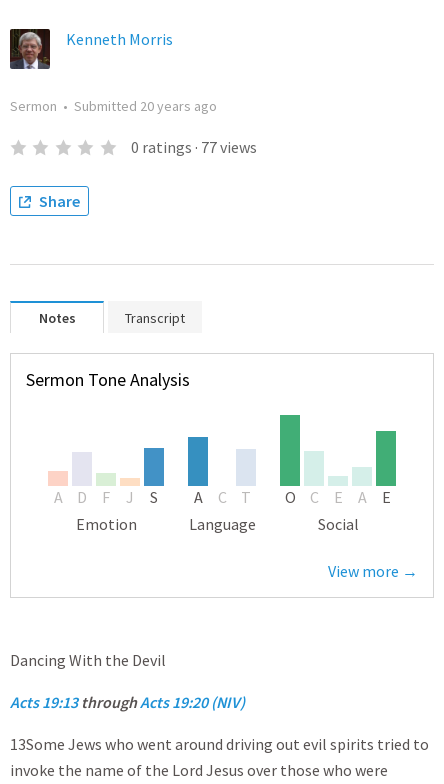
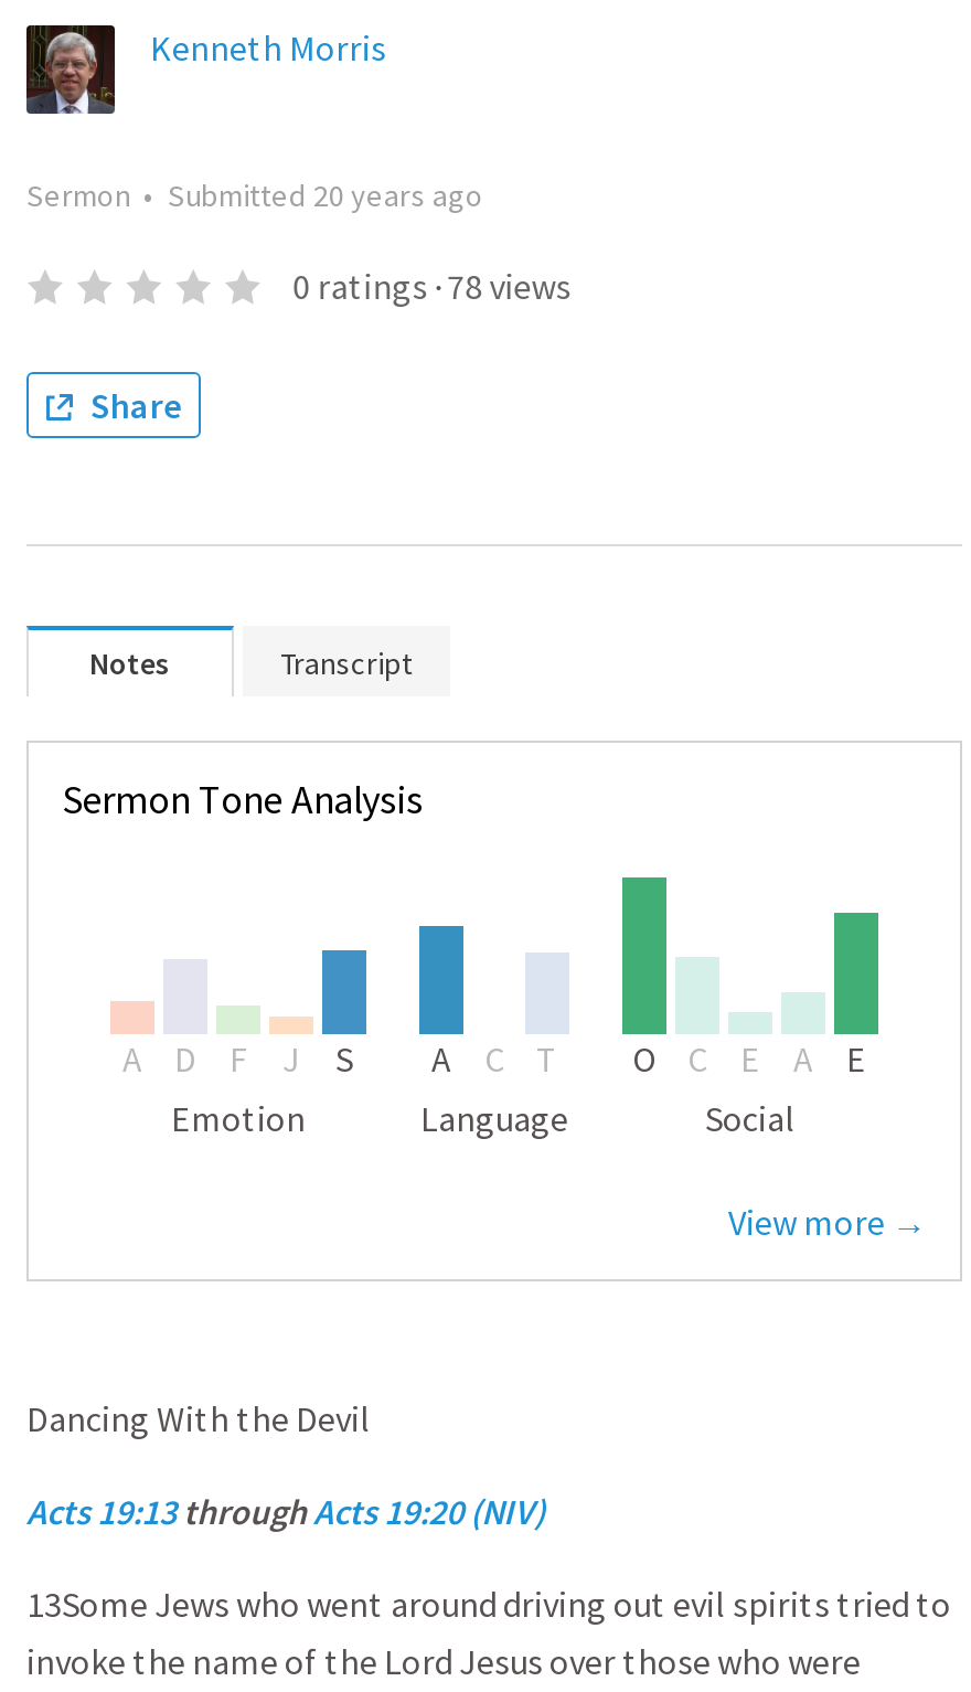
[131,137,257,157] 0 ratings · 77 views -> [293,264,571,308] 0 ratings · 78 views

